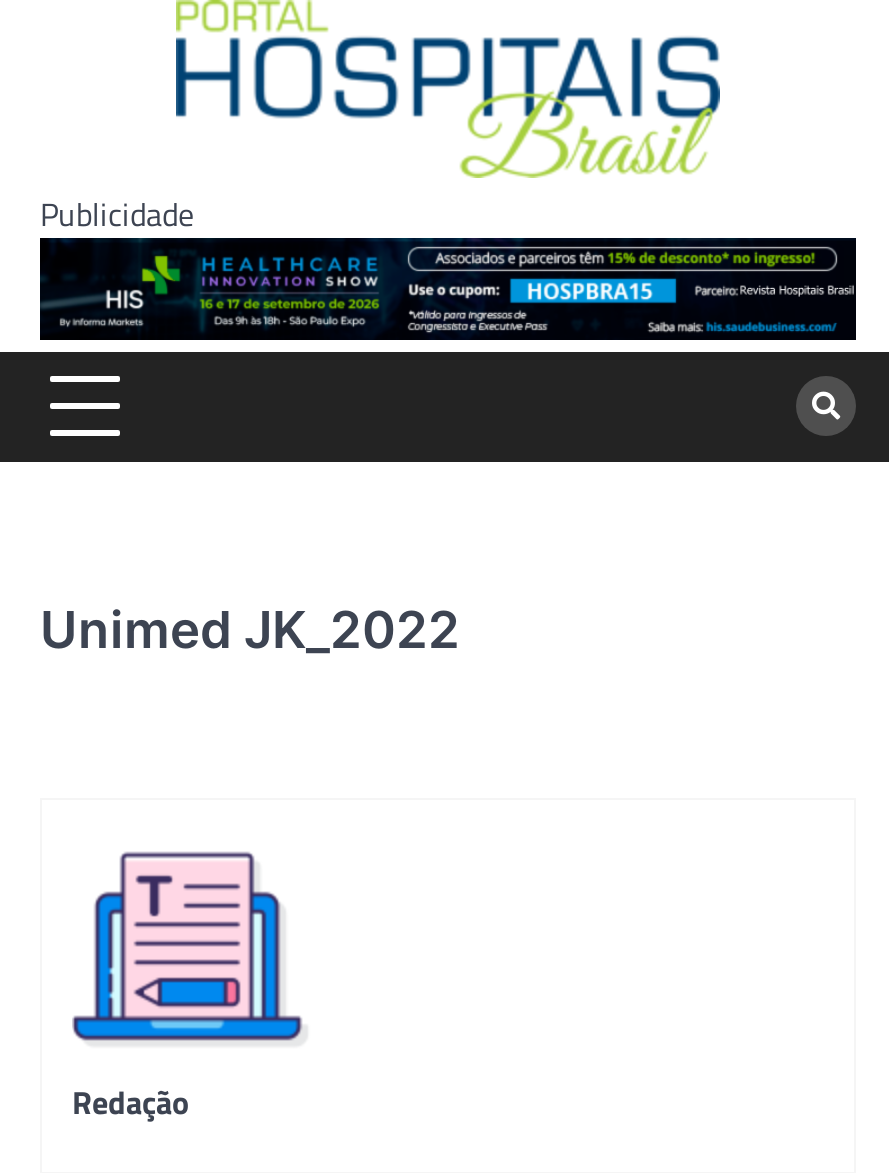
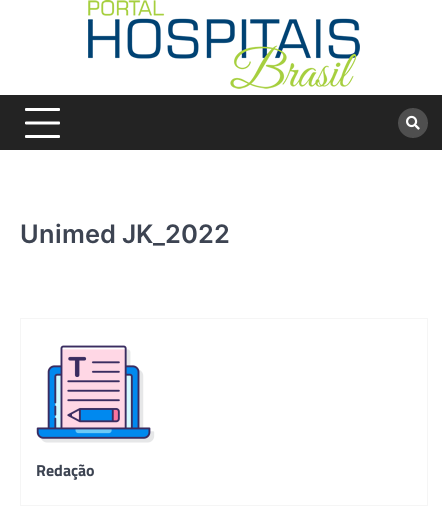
[40,190,194,238] Publicidade -> none

